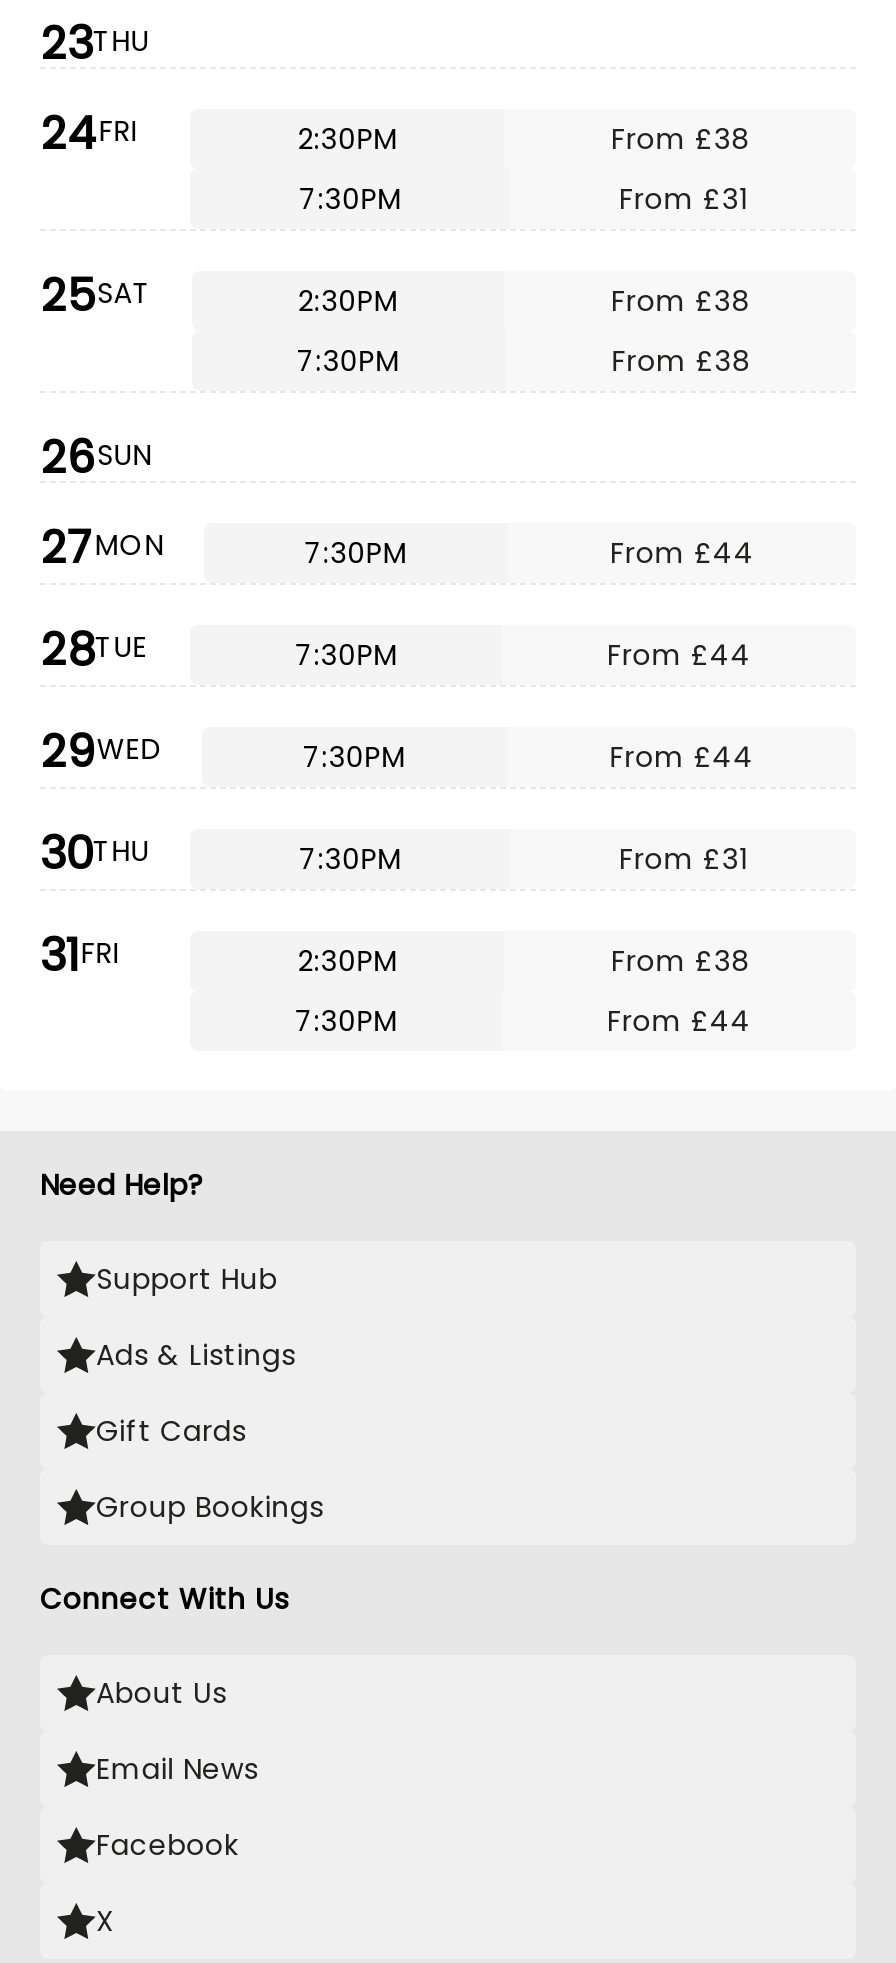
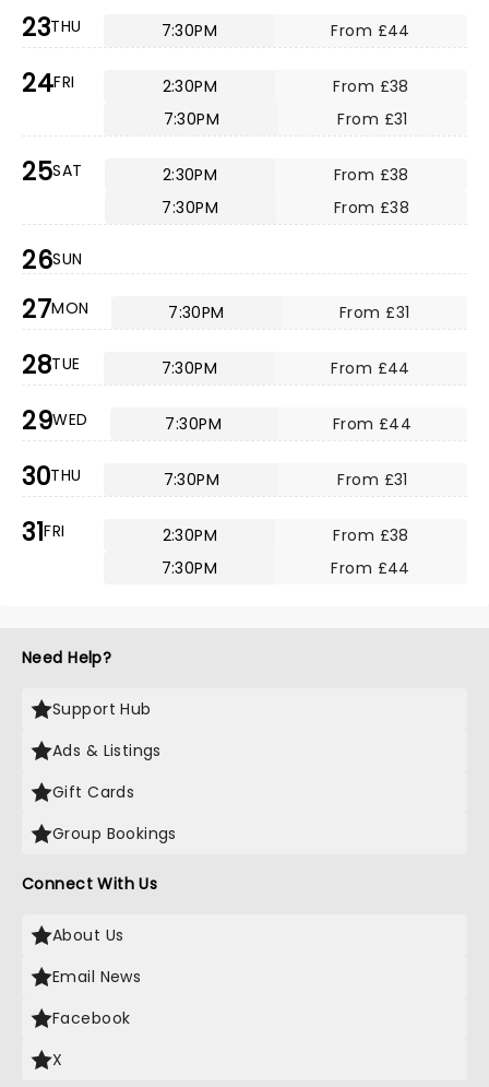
none -> [161,20,410,42] 7:30PM | From £44
[610,533,755,573] From £44 -> [339,302,410,323] From £31

